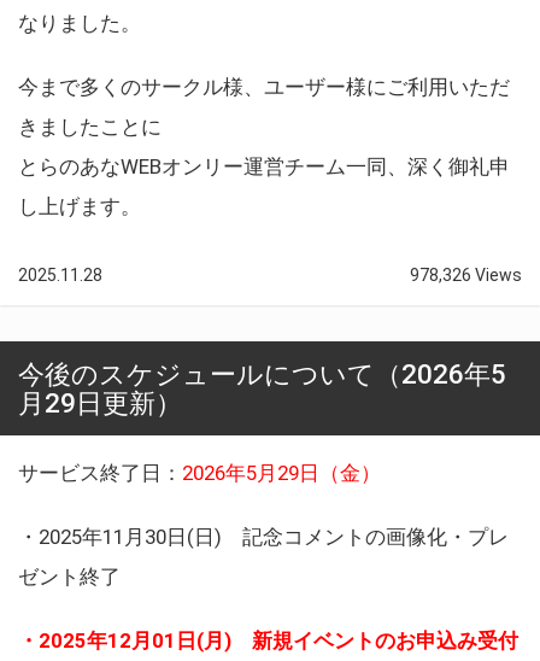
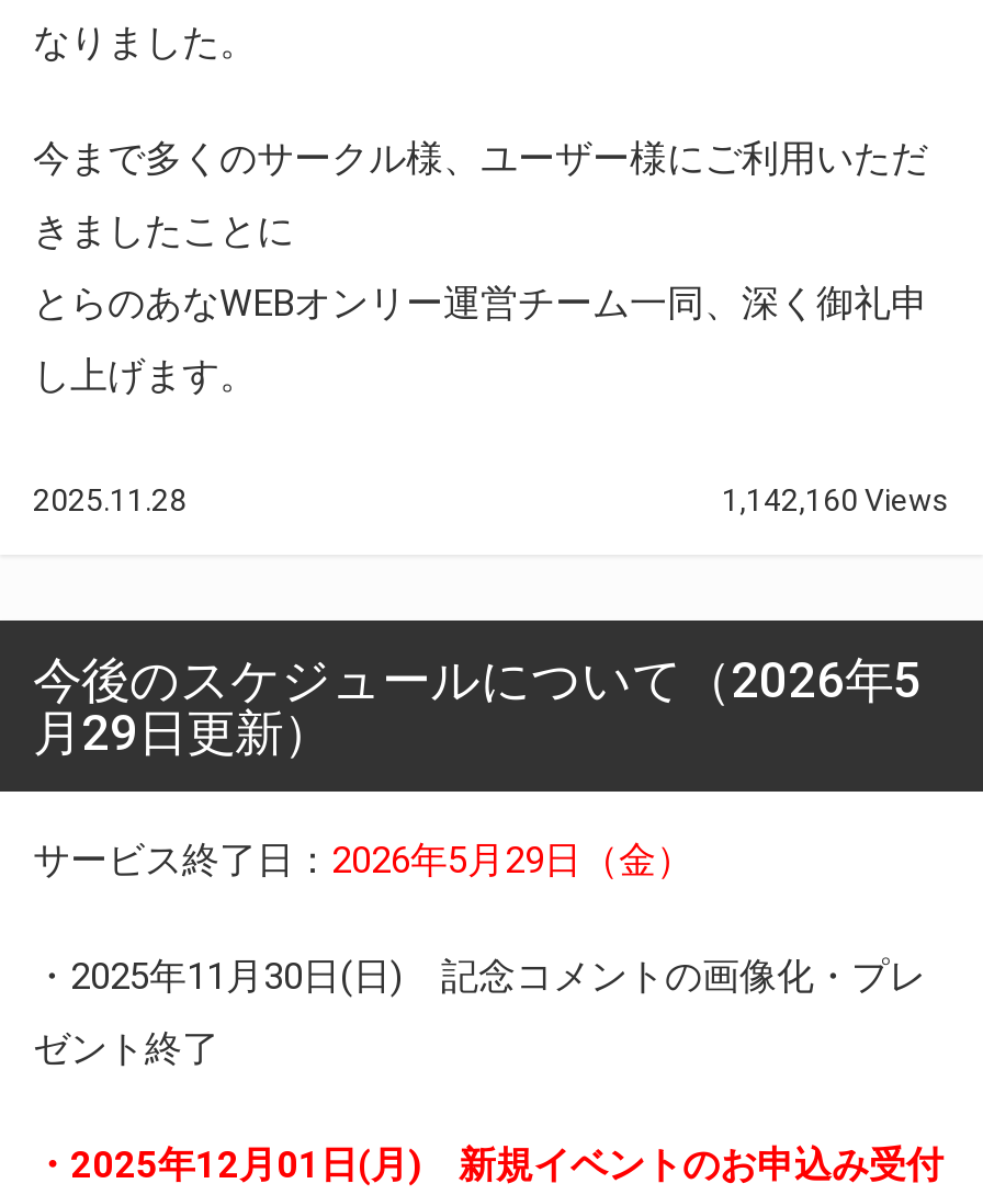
[410,265,522,284] 978,326 Views -> [722,482,950,517] 1,142,160 Views

